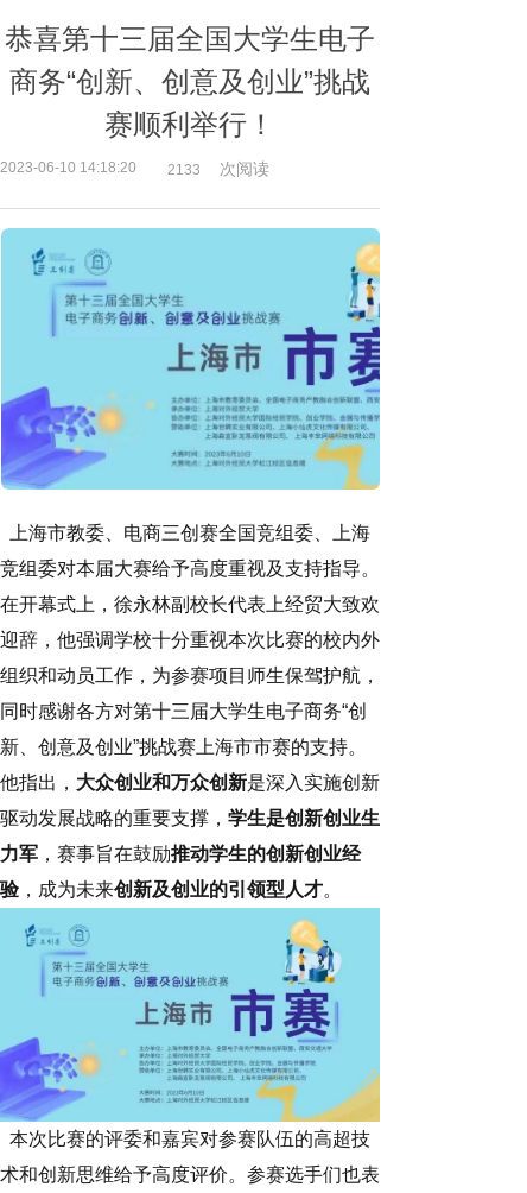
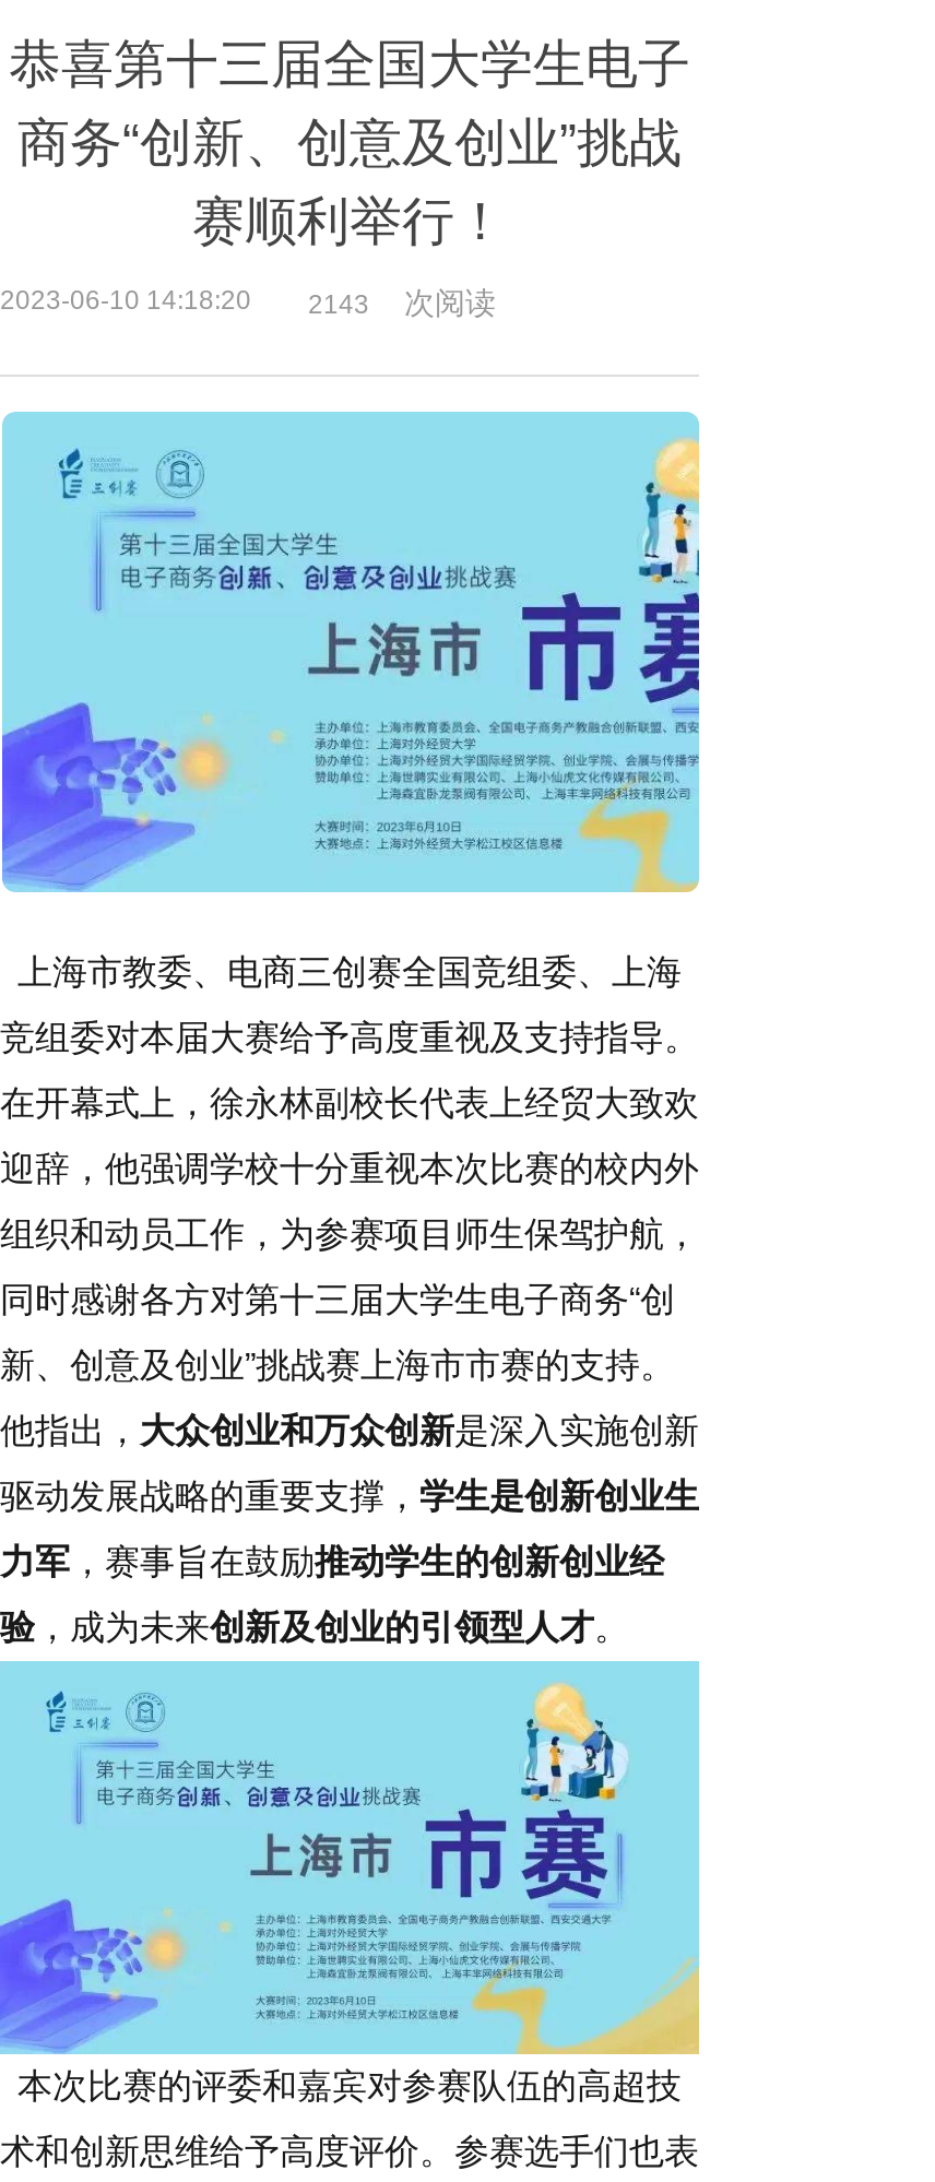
[0,159,269,178] 2023-06-10 14:18:20 2133 次阅读 -> [0,285,496,320] 2023-06-10 14:18:20 2143 次阅读

